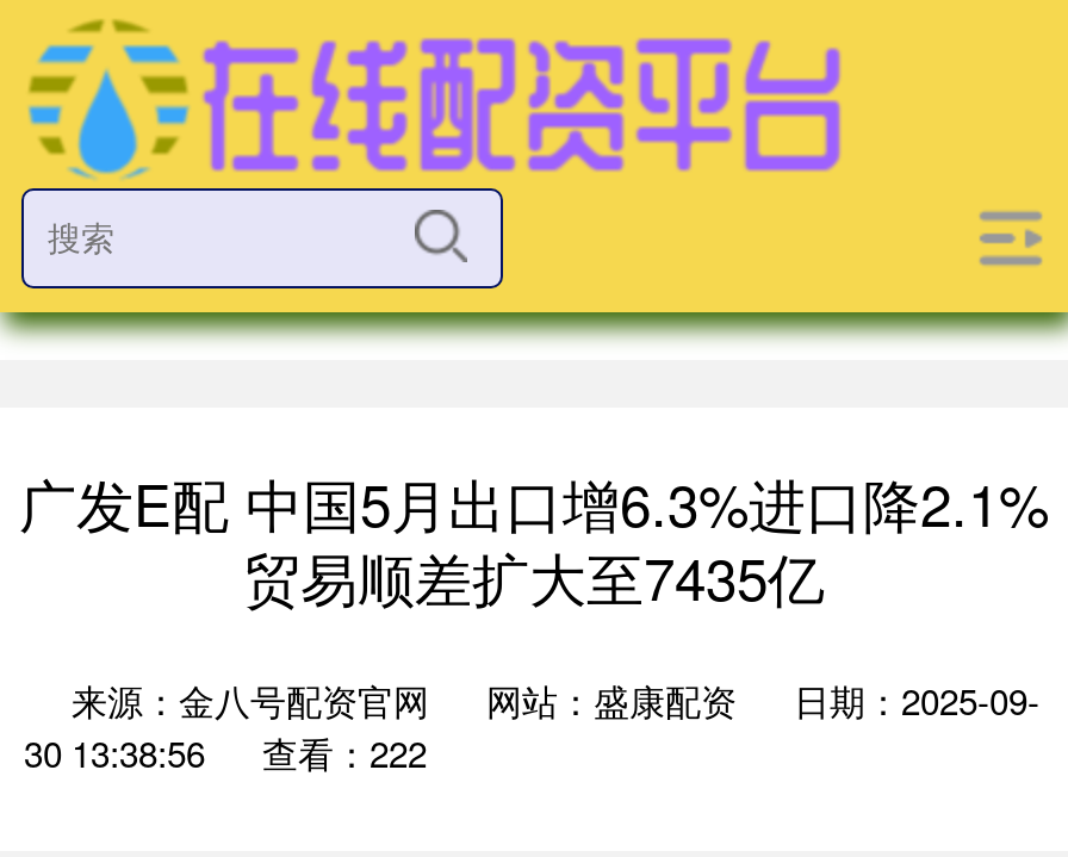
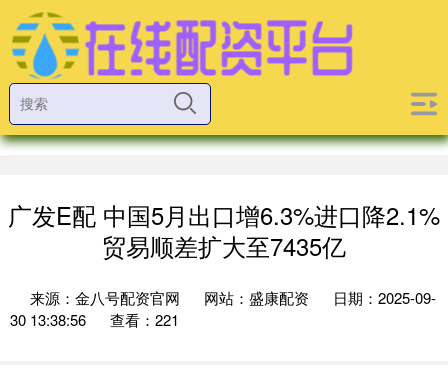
[24,727,427,777] 30 13:38:56 查看：222 -> [10,309,179,330] 30 13:38:56 查看：221

